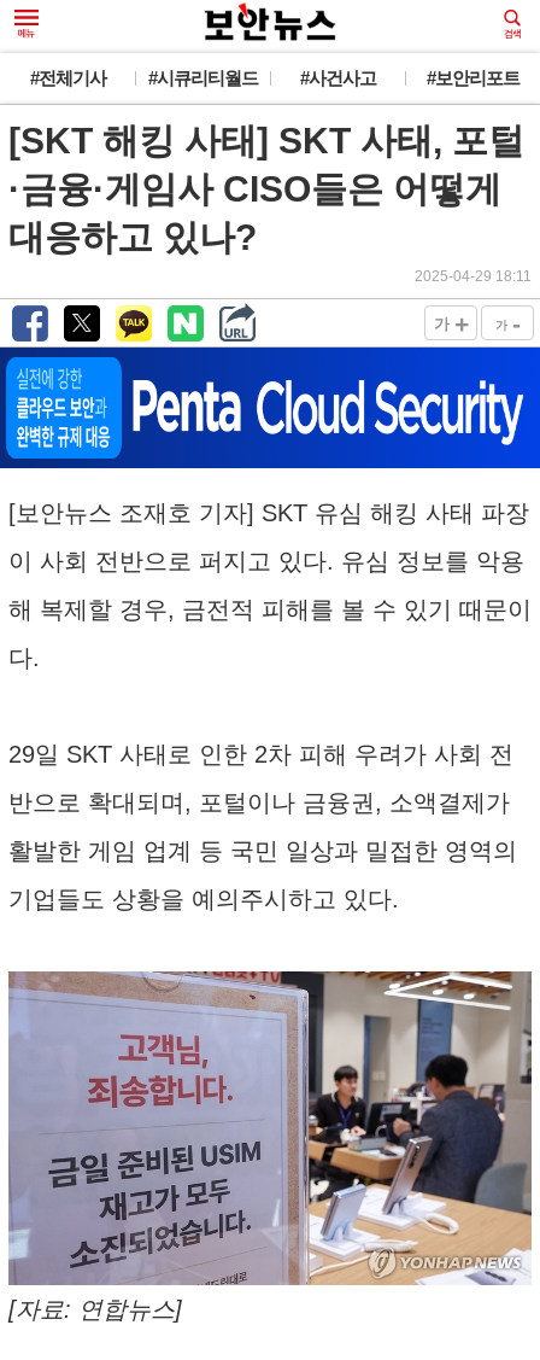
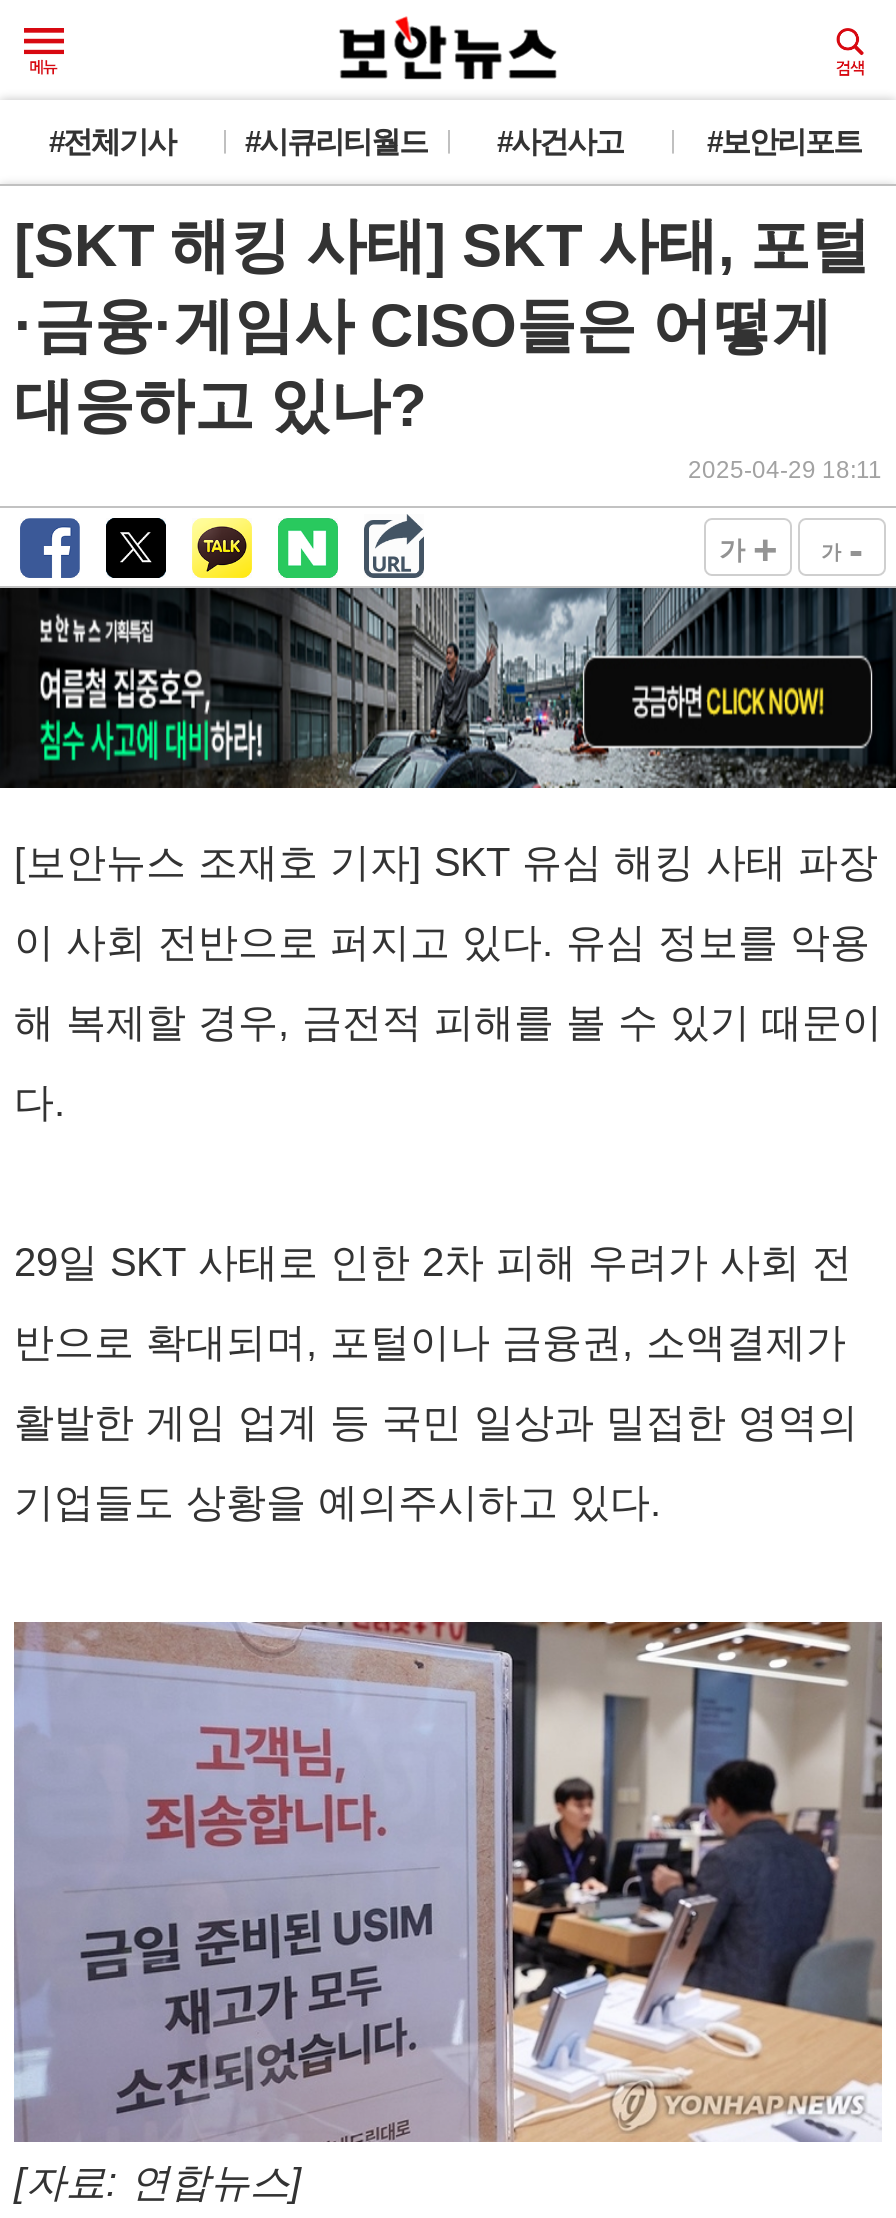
[4,346,536,469] [image] -> [6,586,890,790] [image]

